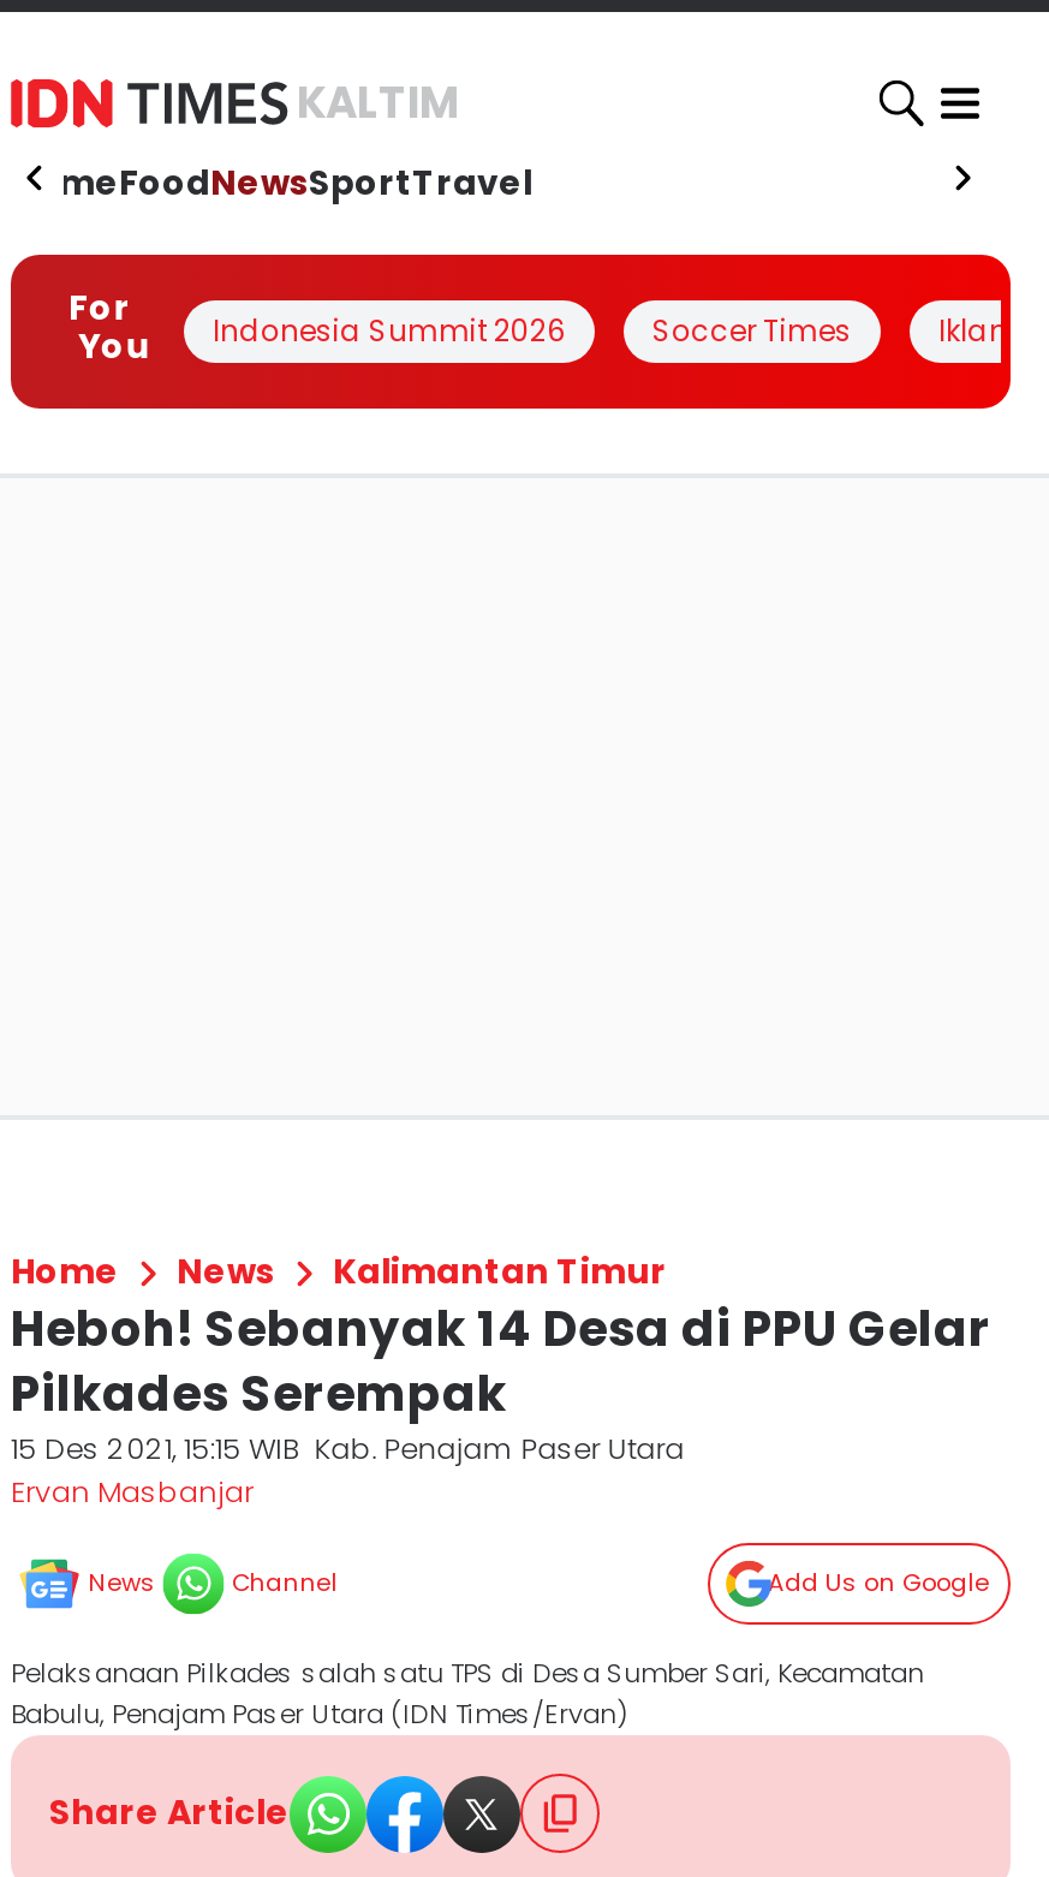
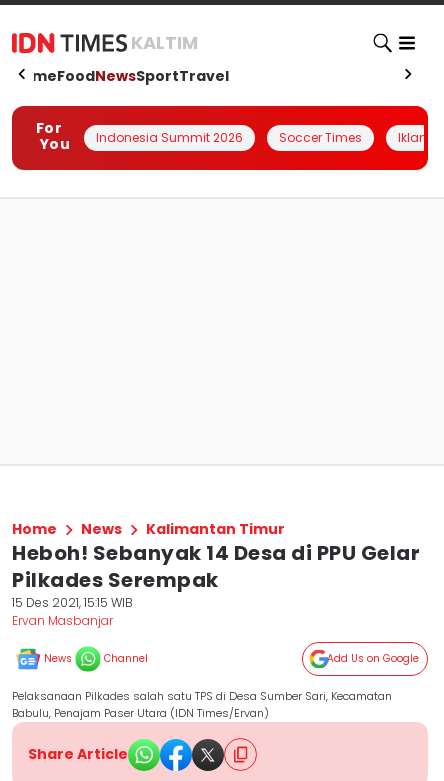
[11,1428,684,1468] 15 Des 2021, 15:15 WIB Kab. Penajam Paser Utara -> [12,594,133,611] 15 Des 2021, 15:15 WIB

